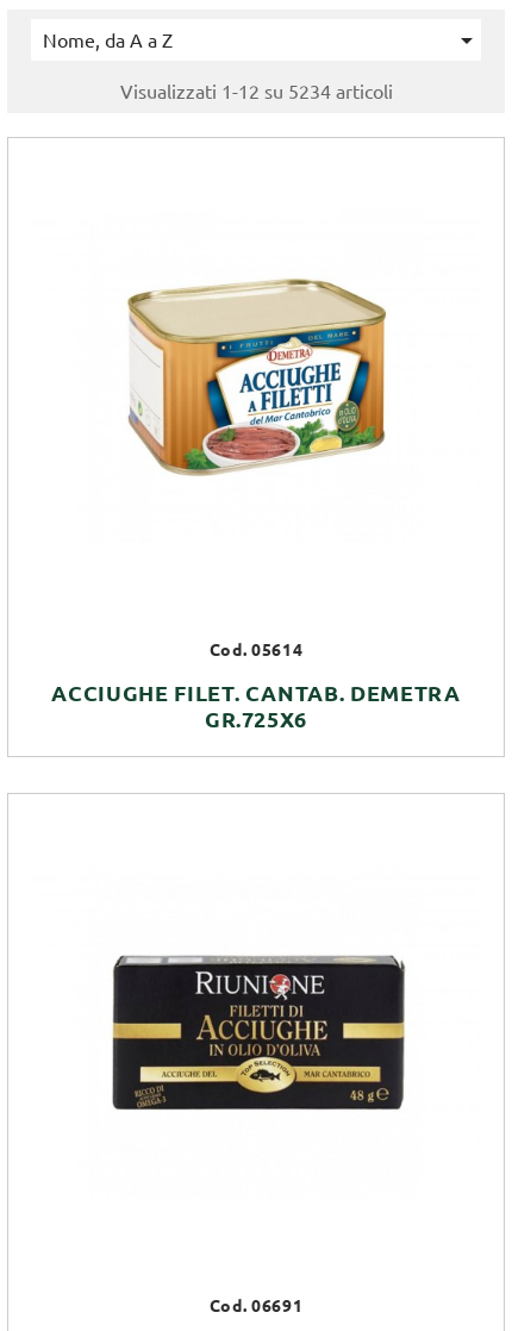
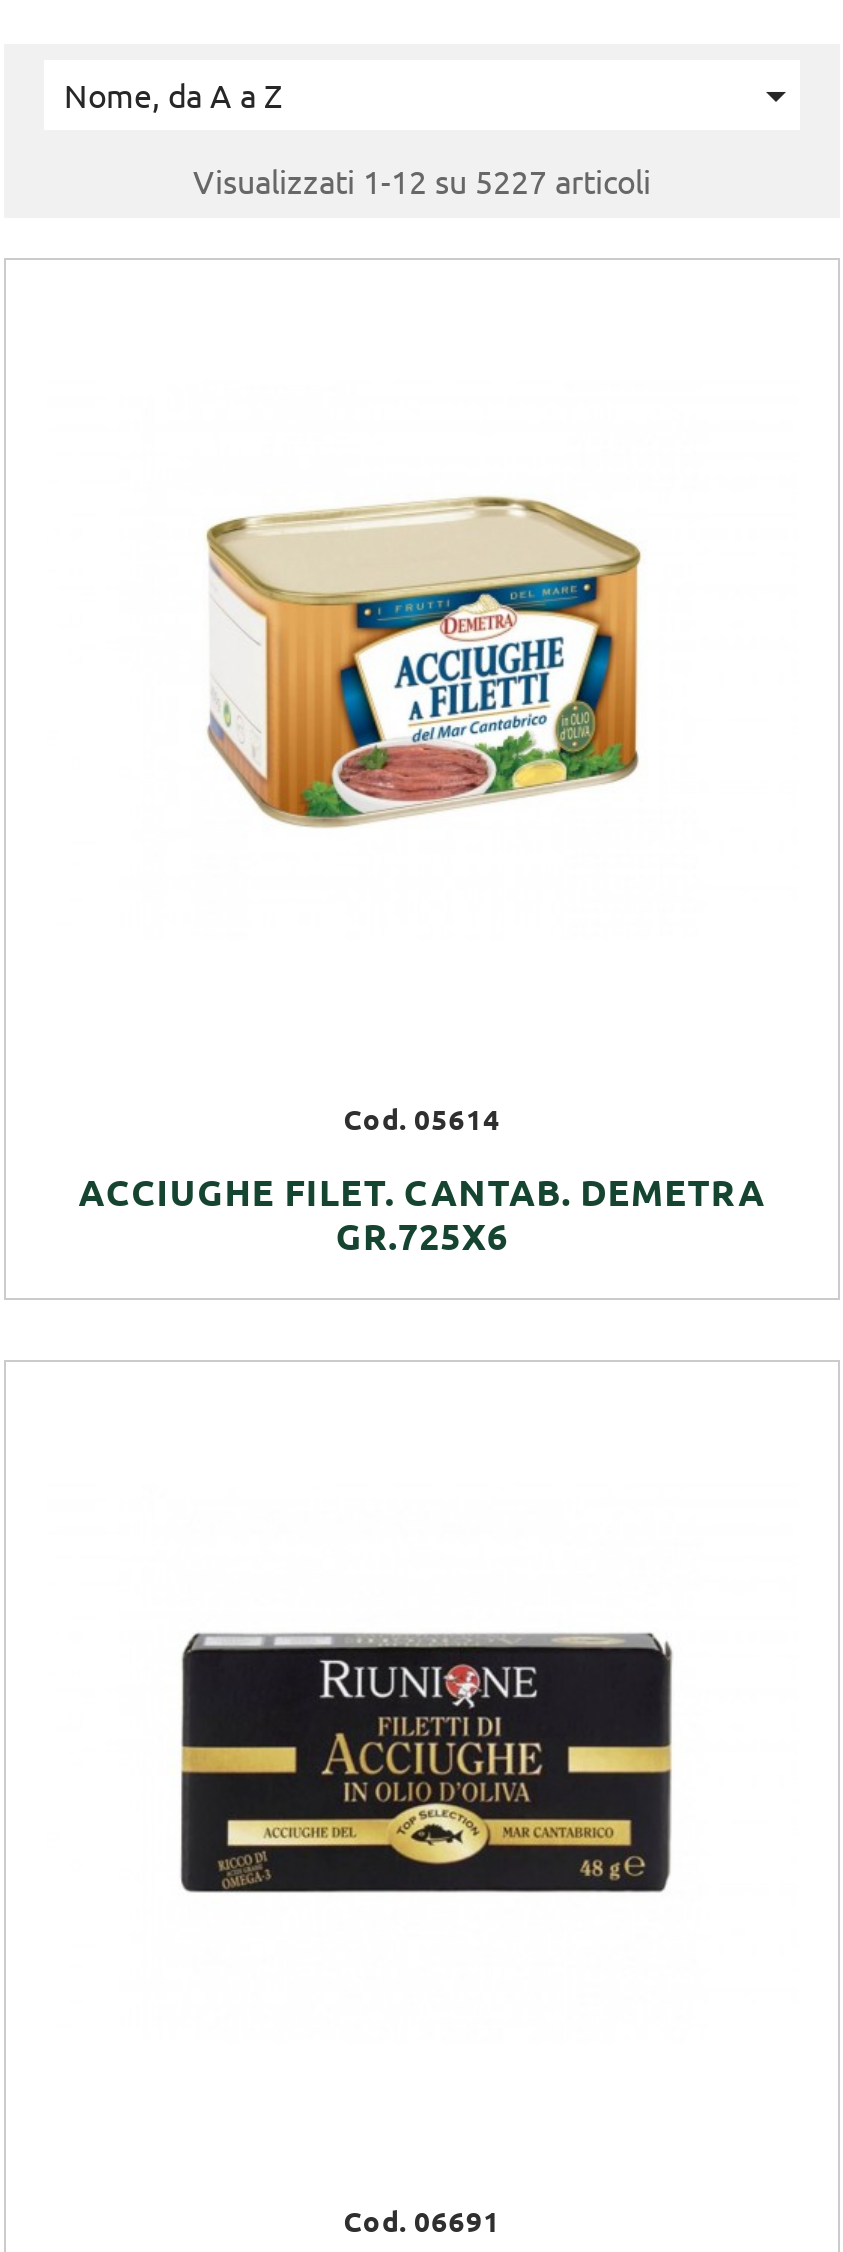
[120,81,392,102] Visualizzati 1-12 su 5234 articoli -> [193,164,651,200] Visualizzati 1-12 su 5227 articoli

